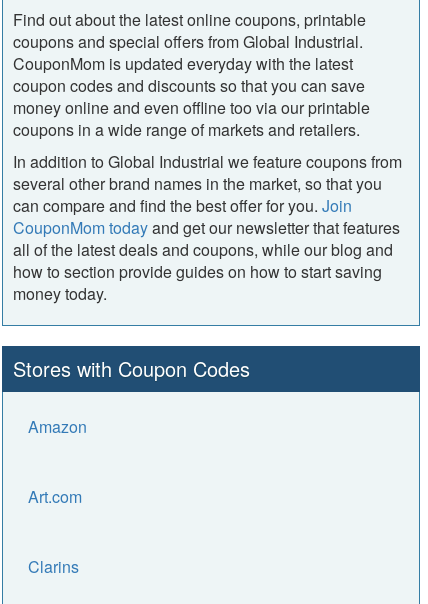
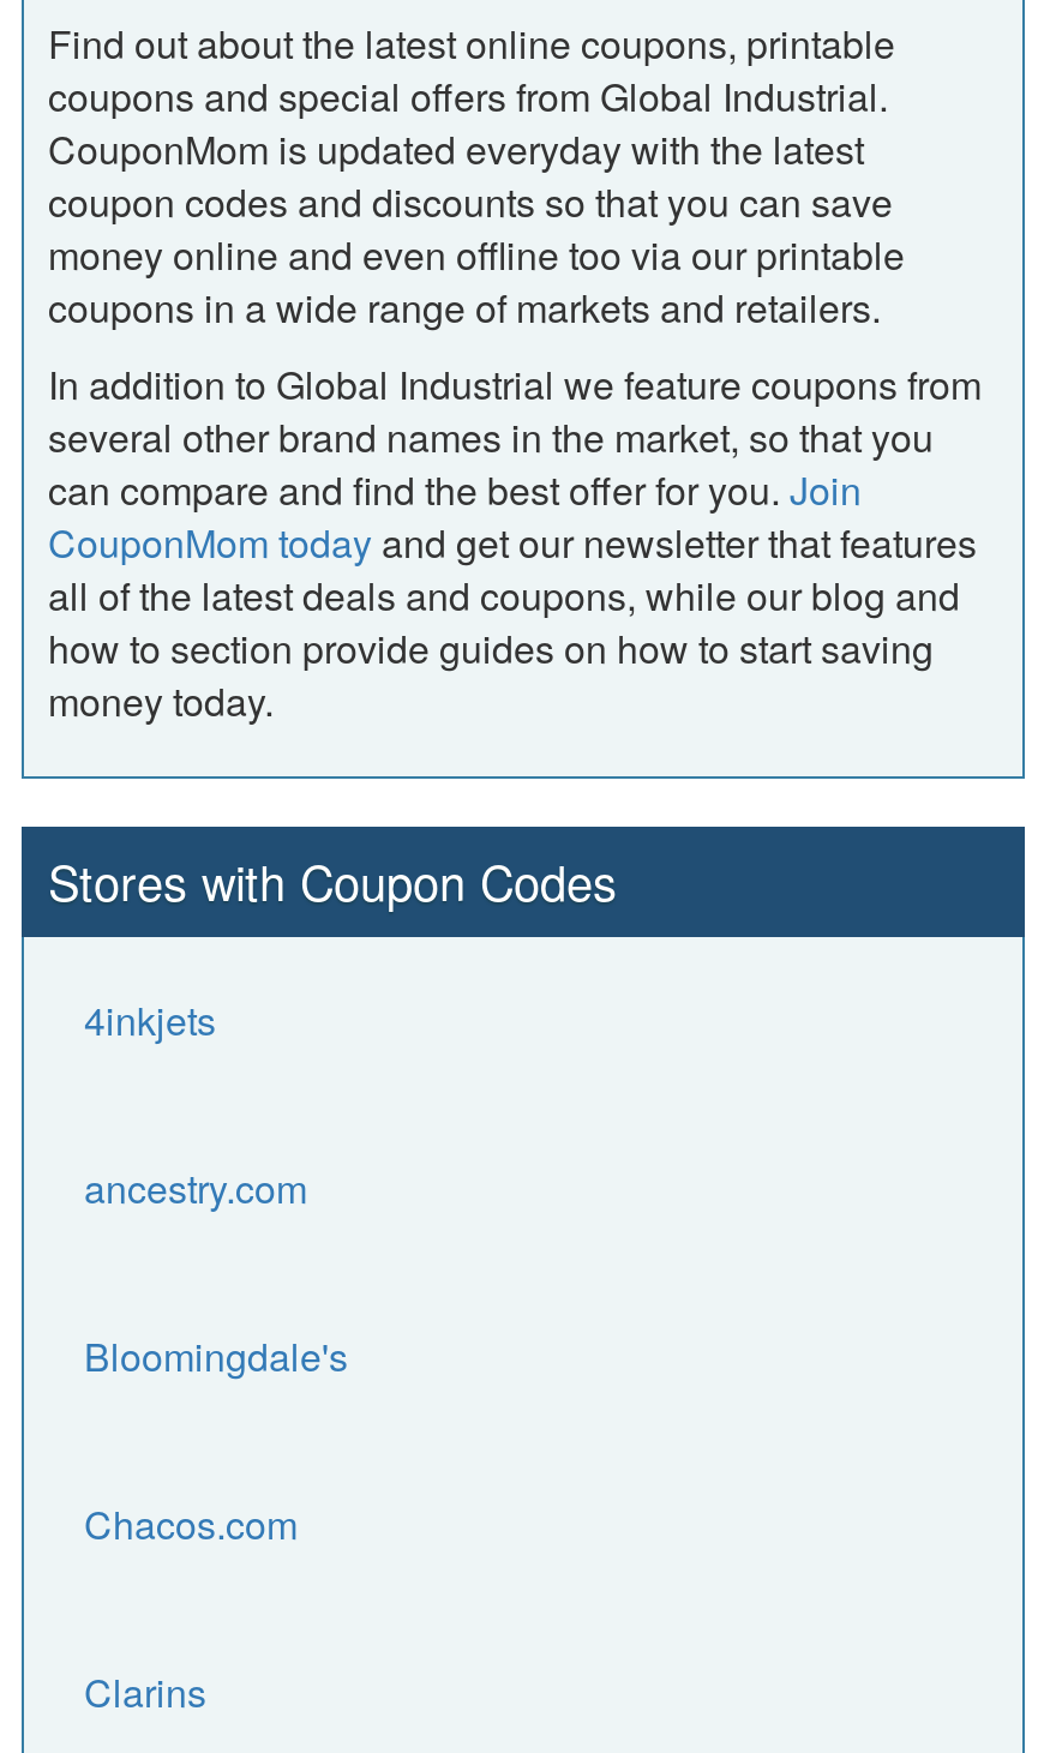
[28,415,87,508] Amazon | Art.com -> [84,992,348,1551] 4inkjets | ancestry.com | Bloomingdale's | Chacos.com

